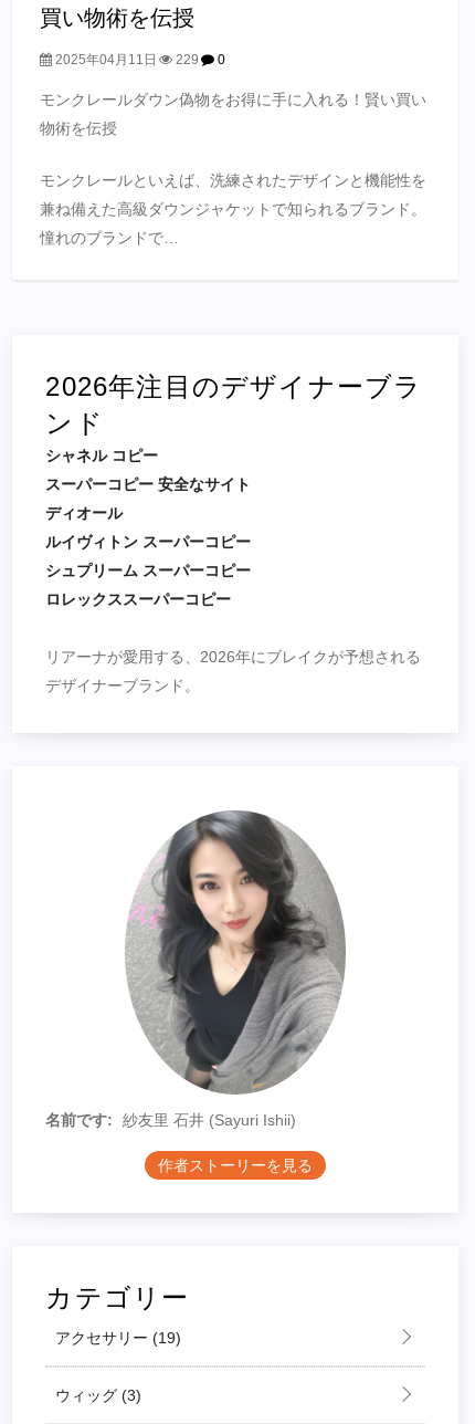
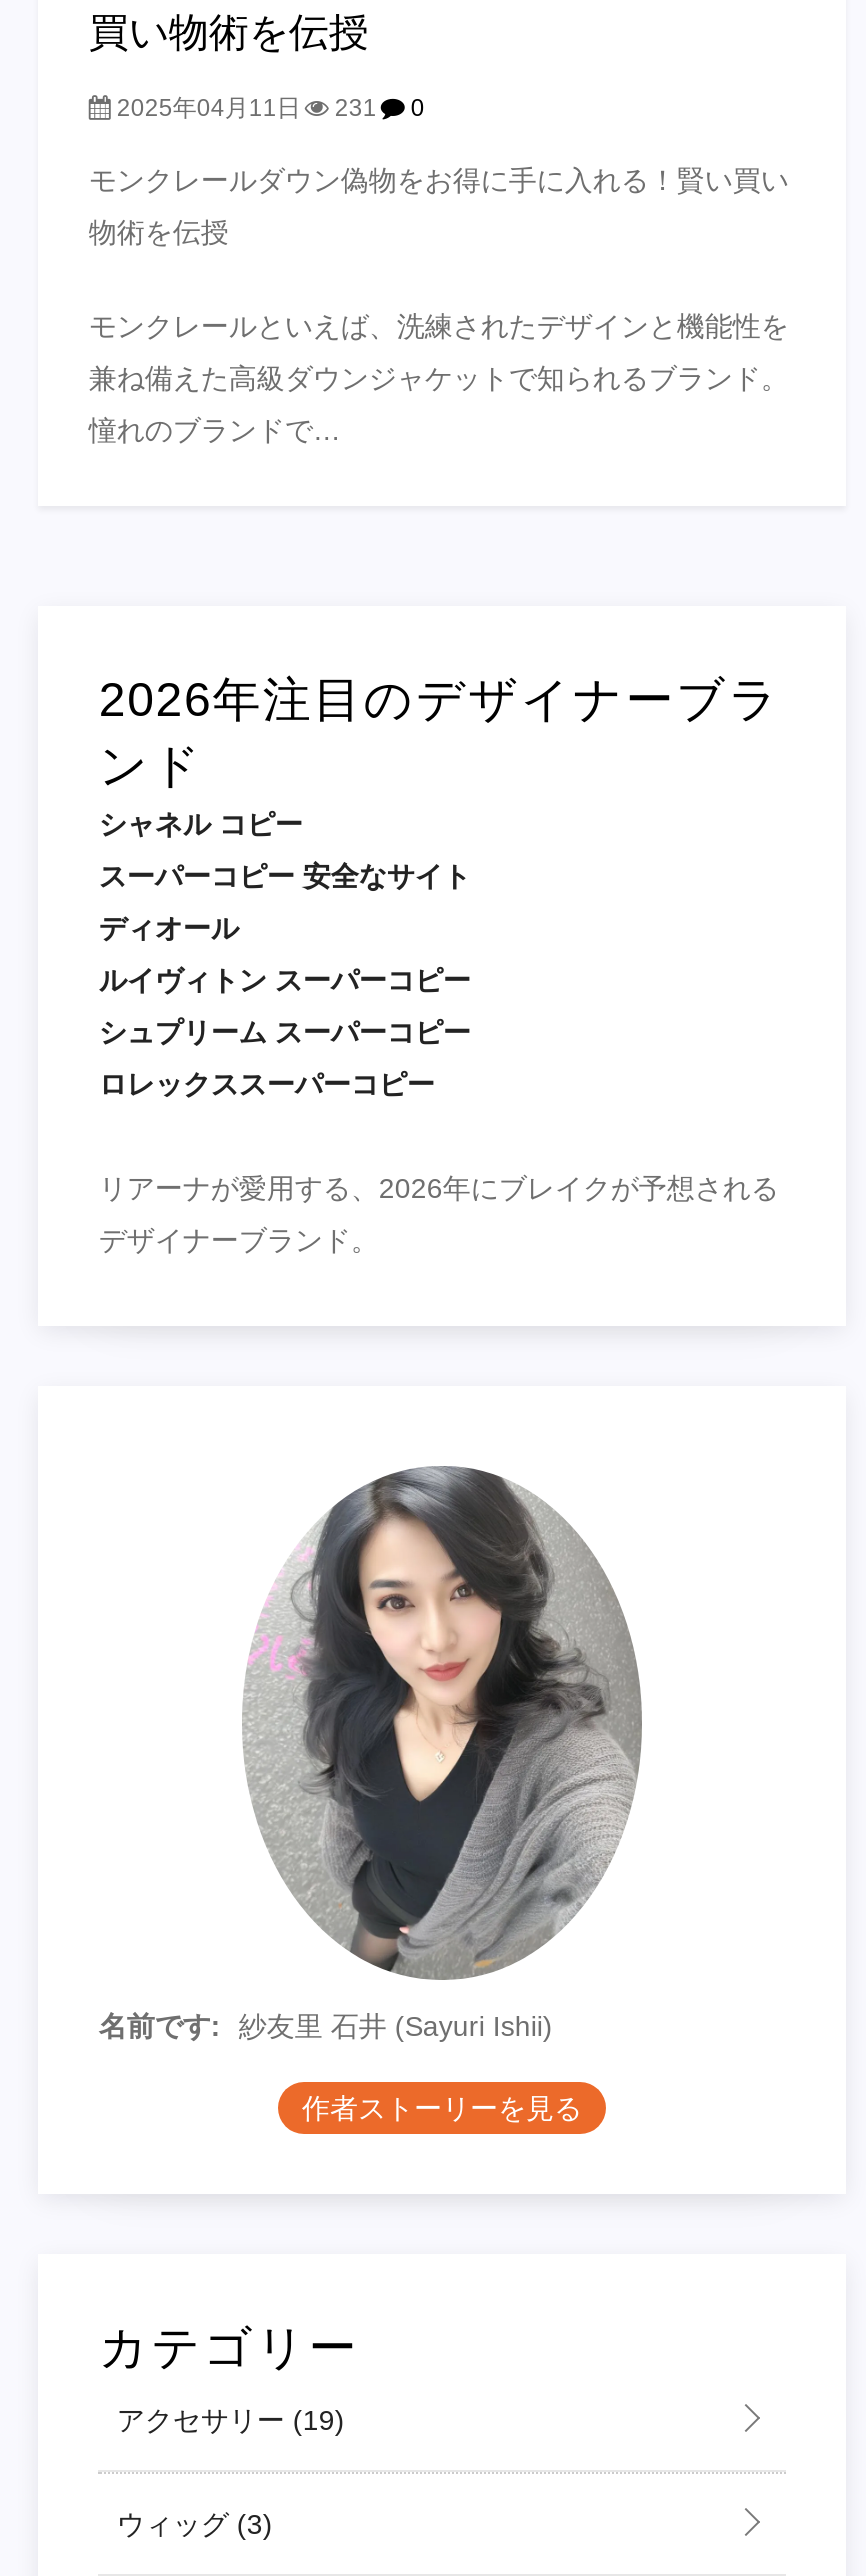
[52,52,226,67] 2025年04月11日 229 0 -> [111,93,425,121] 2025年04月11日 231 0

